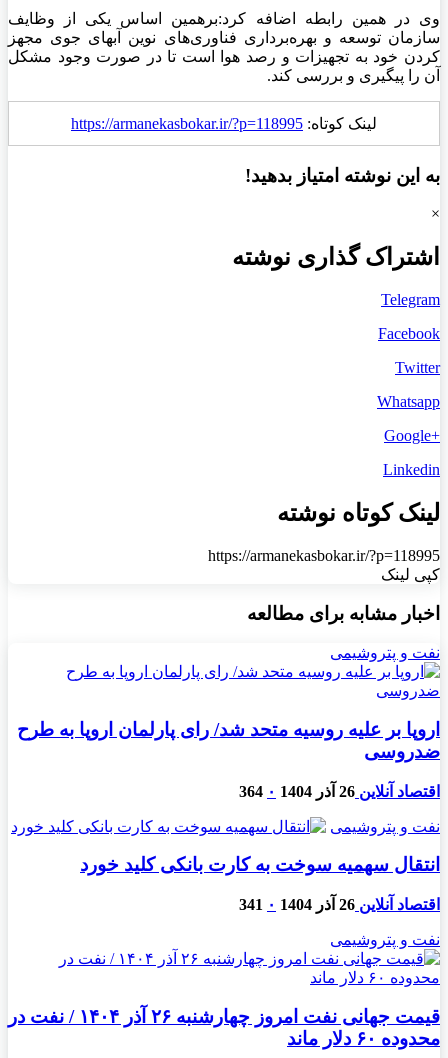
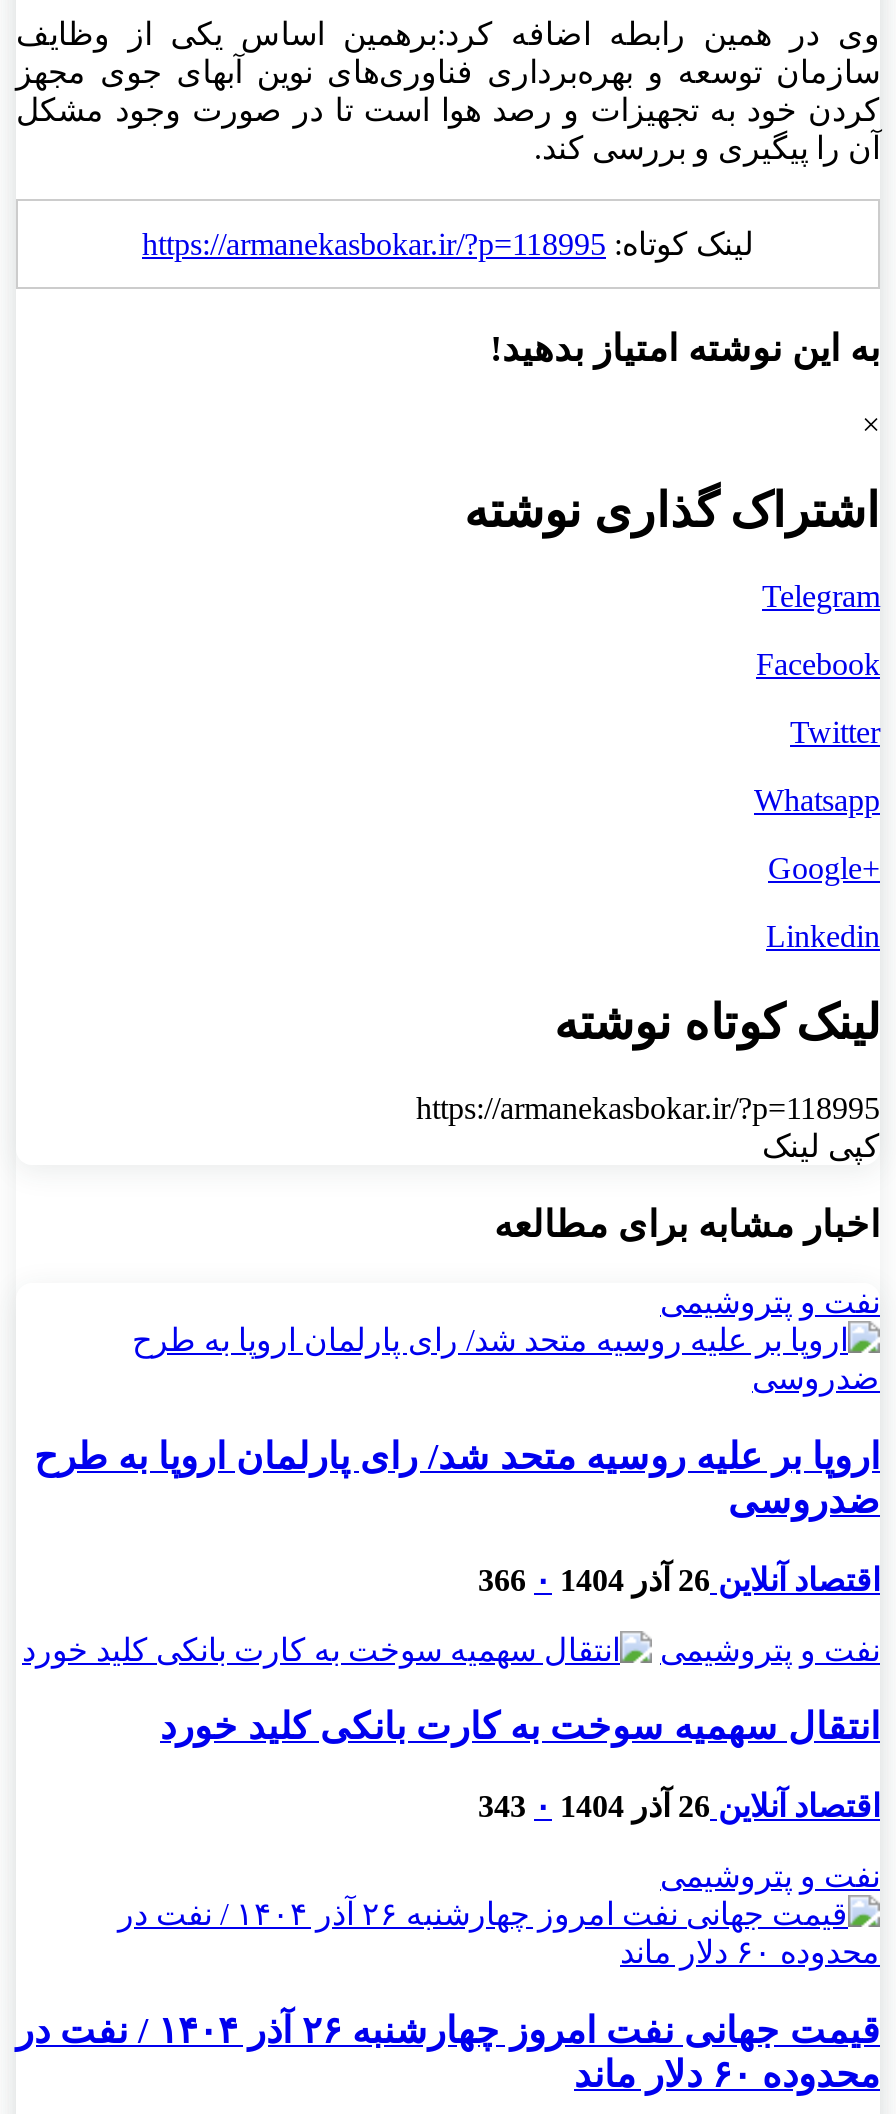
[239,783,263,800] 364 -> [478,1563,526,1597] 366
[239,896,263,913] 341 -> [478,1789,526,1823] 343

